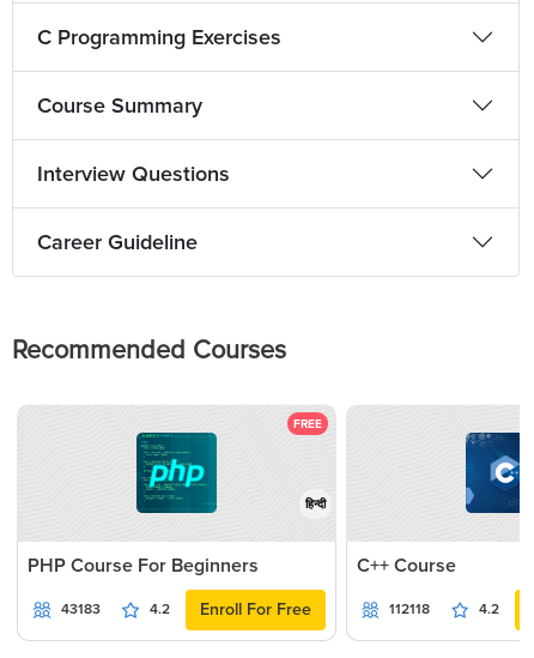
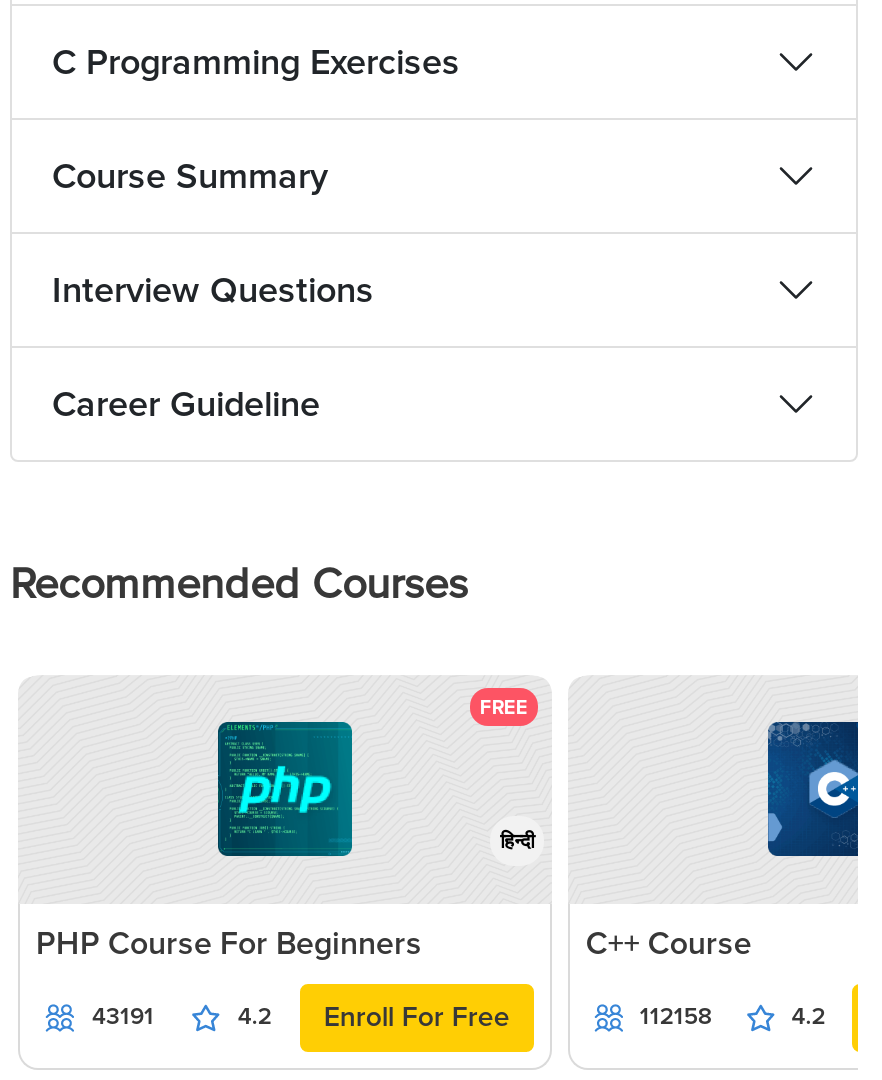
[61,600,100,618] 43183 -> [92,1001,154,1031] 43191
[389,600,430,618] 112118 -> [640,1001,712,1031] 112158

